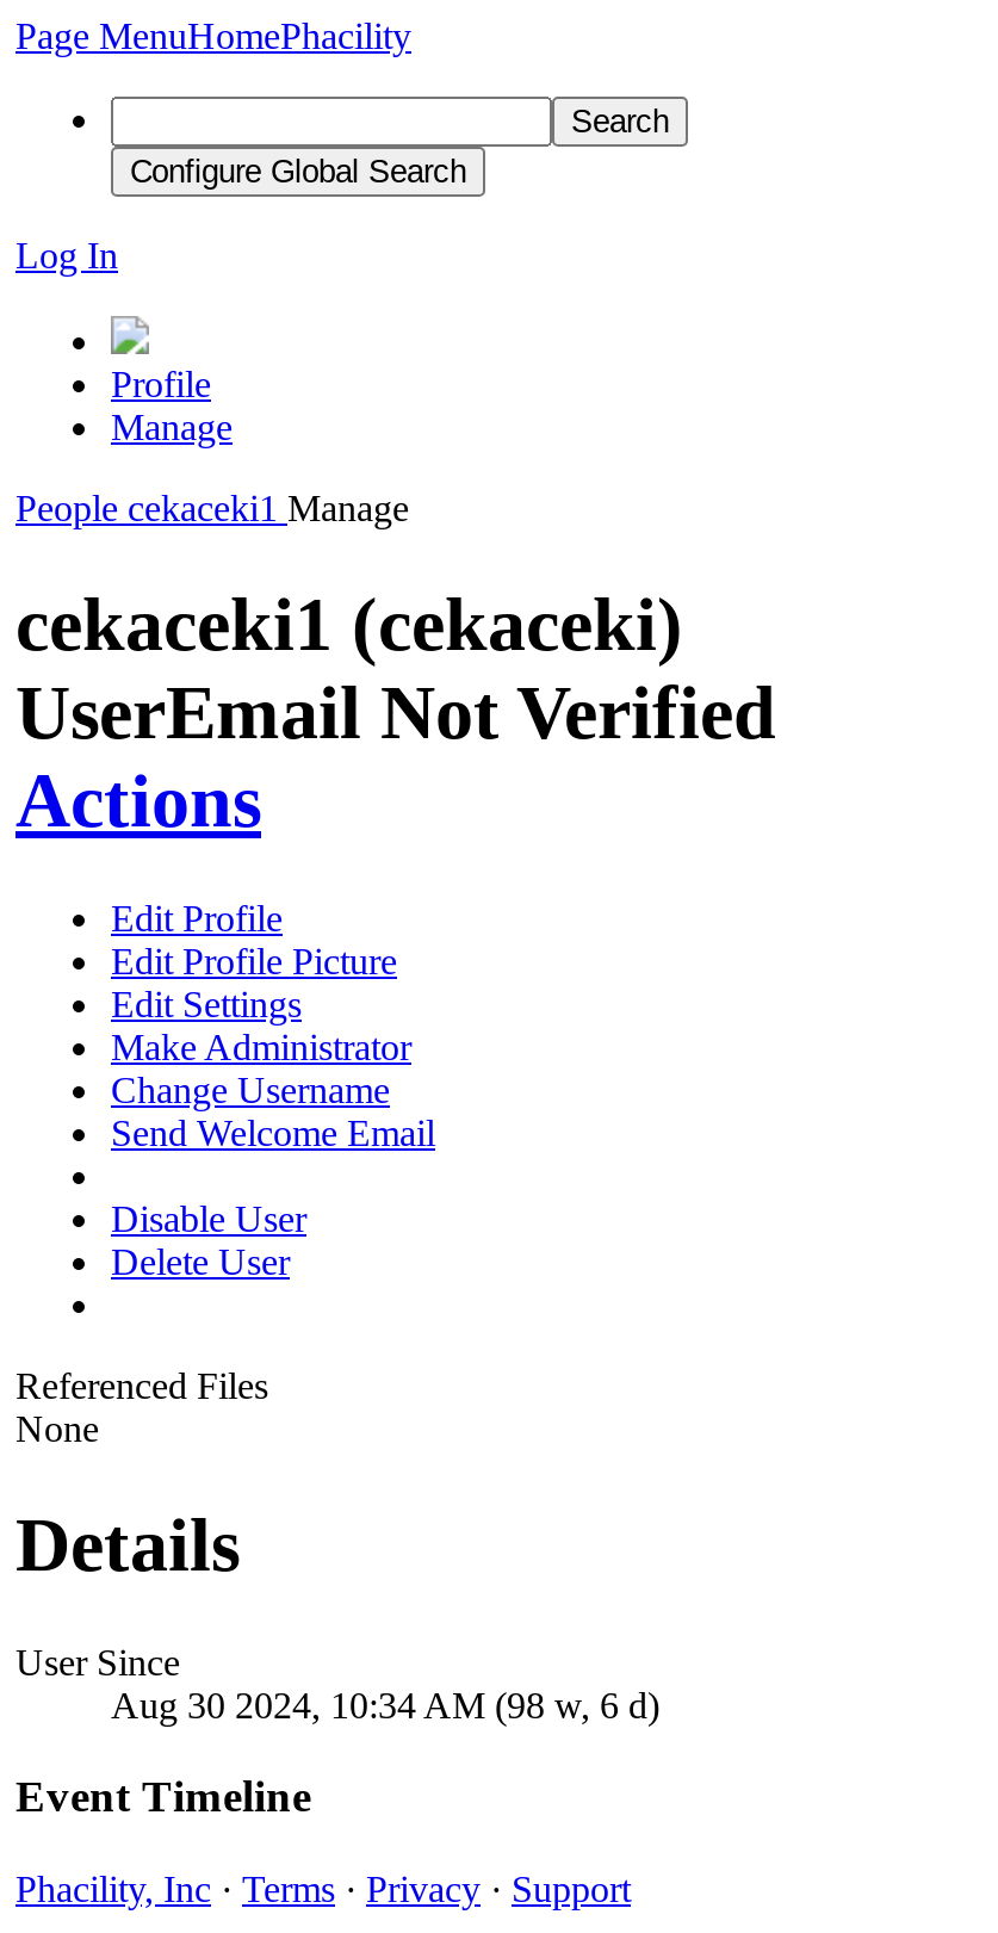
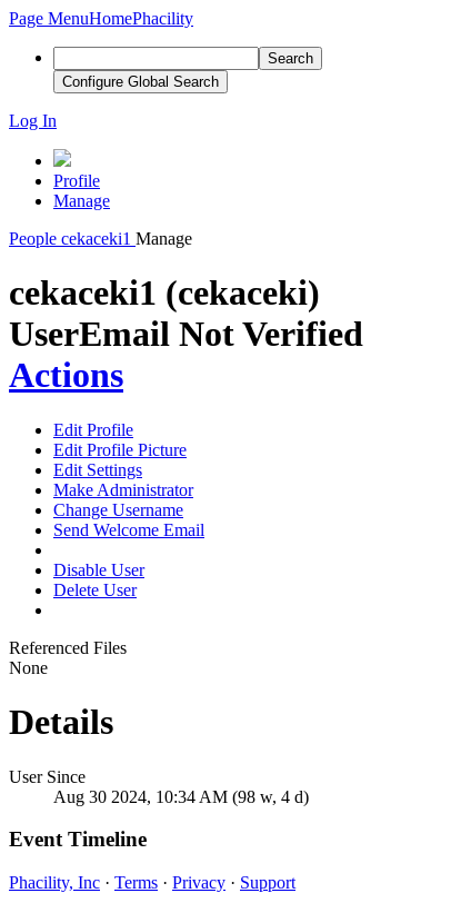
[111,1684,659,1725] Aug 30 2024, 10:34 AM (98 w, 6 d) -> [53,787,309,806] Aug 30 2024, 10:34 AM (98 w, 4 d)

